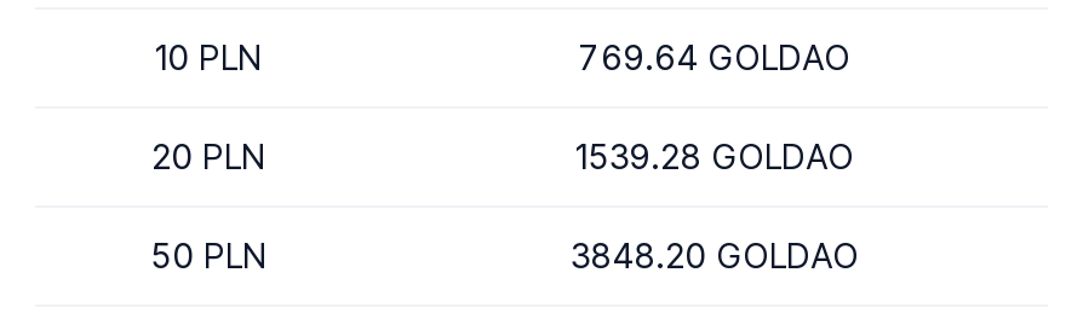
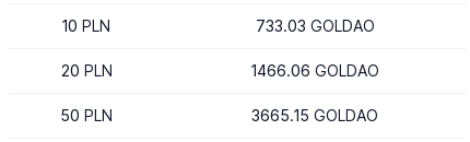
[579,36,850,77] 769.64 GOLDAO -> [255,16,374,35] 733.03 GOLDAO
[575,135,854,176] 1539.28 GOLDAO -> [251,61,379,80] 1466.06 GOLDAO
[571,234,859,275] 3848.20 GOLDAO -> [251,106,378,125] 3665.15 GOLDAO

